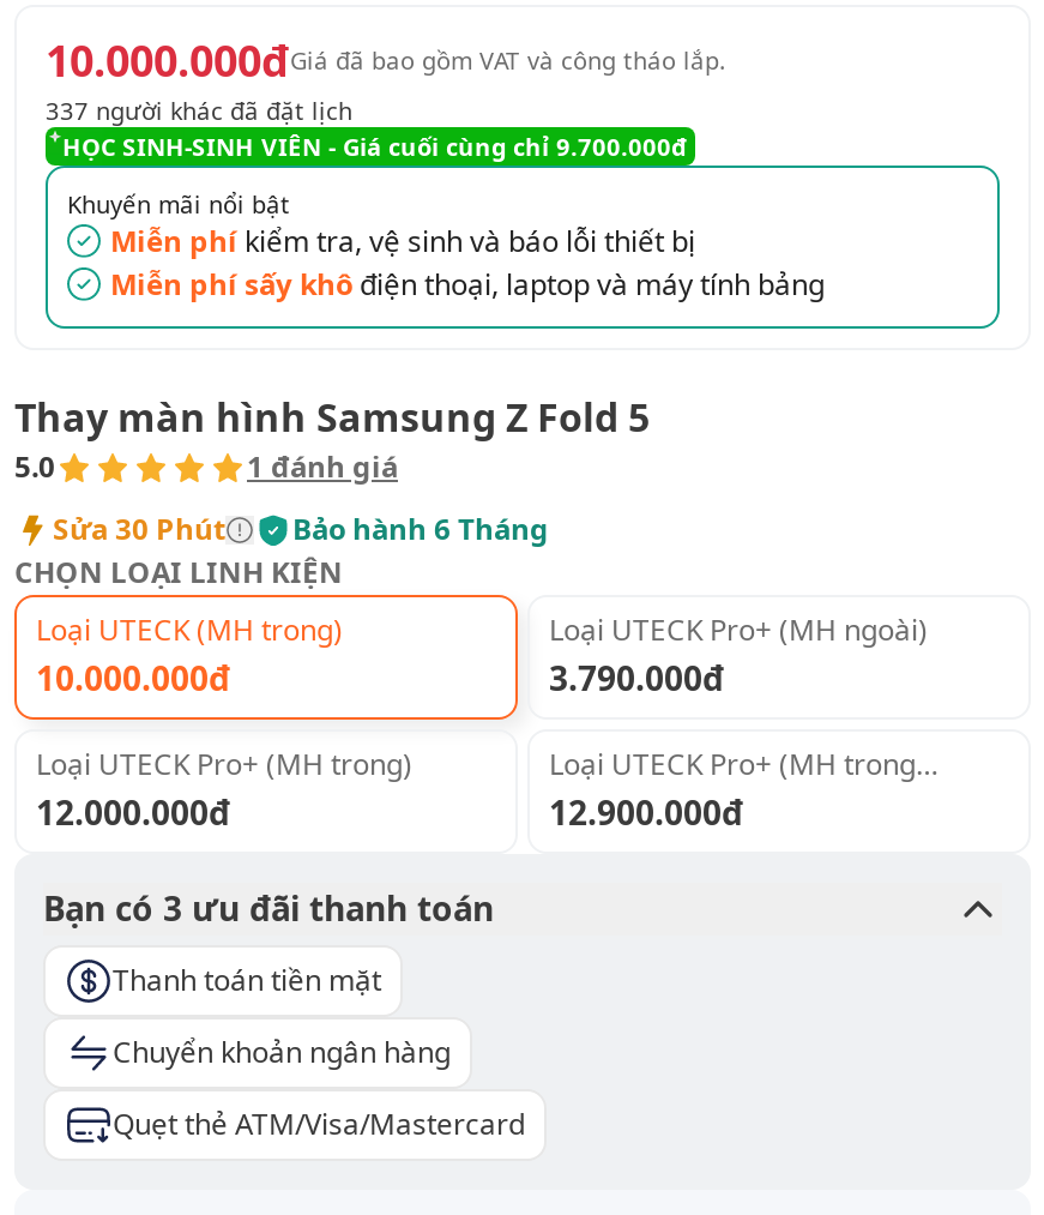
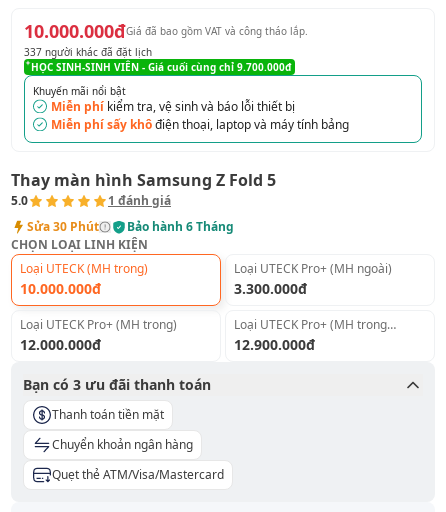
[549,655,724,700] 3.790.000đ -> [234,279,307,298] 3.300.000đ

